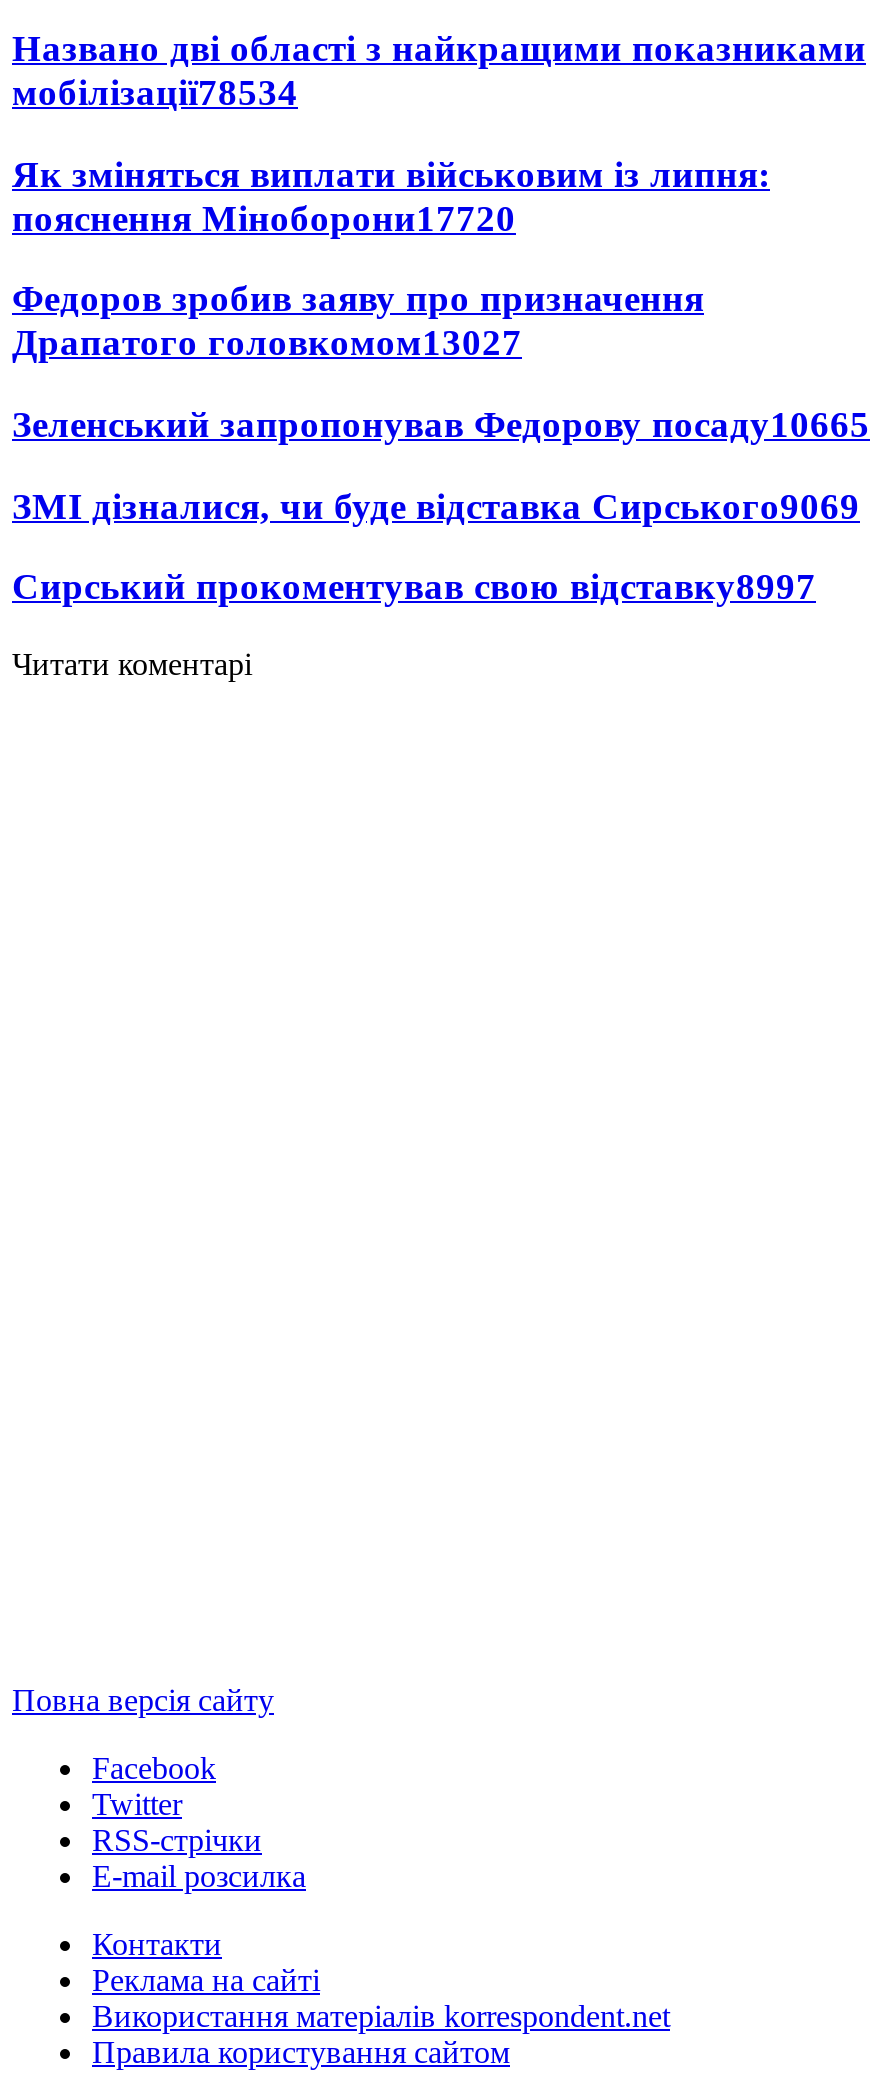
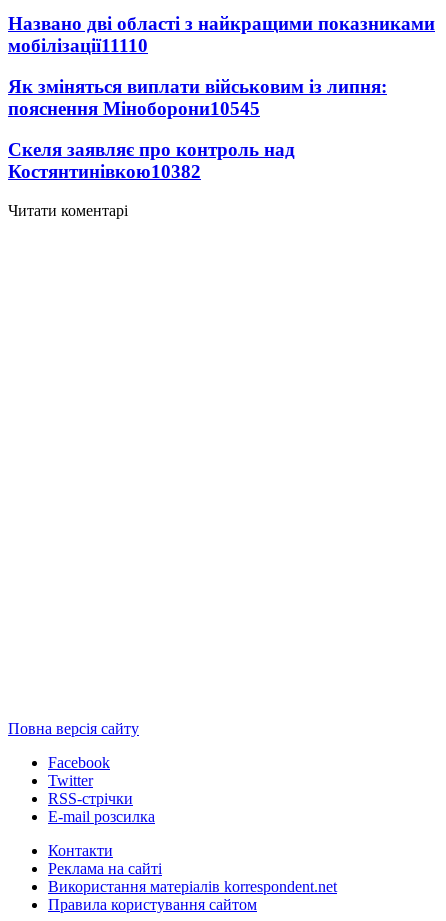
[12,71,298,113] мобілізації78534 -> [8,35,148,56] мобілізації11110
[12,196,870,608] пояснення Міноборони17720 | Федоров зробив заяву про призначення | Драпатого головкомом13027 | Зеленський запропонував Федорову посаду10665 | ЗМІ дізналися, чи буде відставка Сирського9069 | Сирський прокоментував свою відставку8997 -> [8,98,295,182] пояснення Міноборони10545 | Скеля заявляє про контроль над | Костянтинівкою10382

